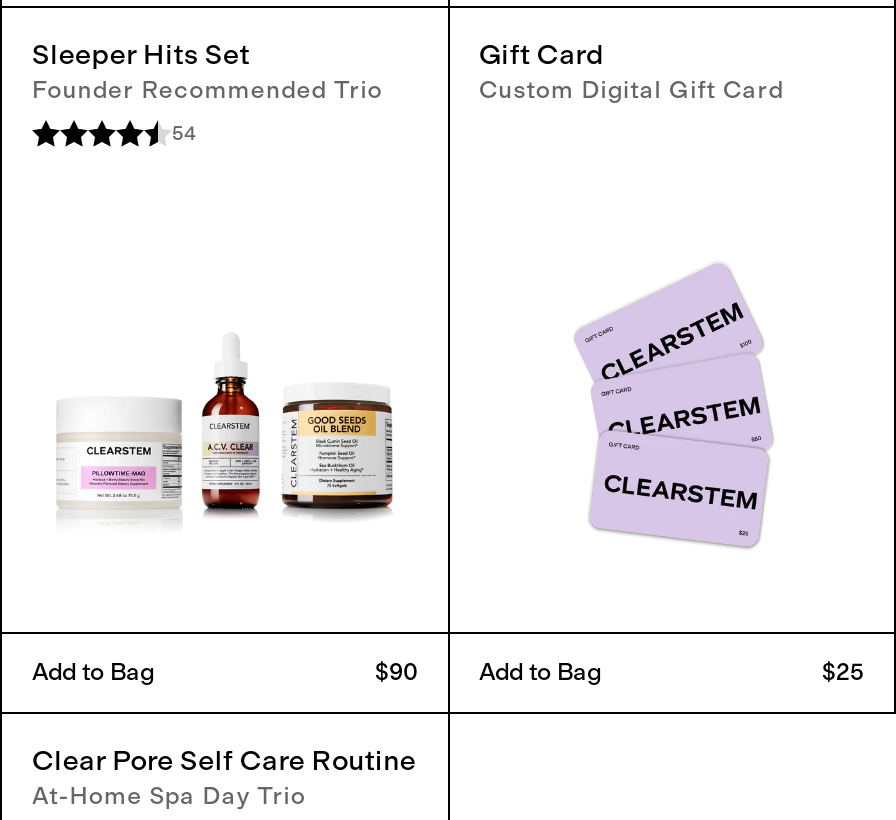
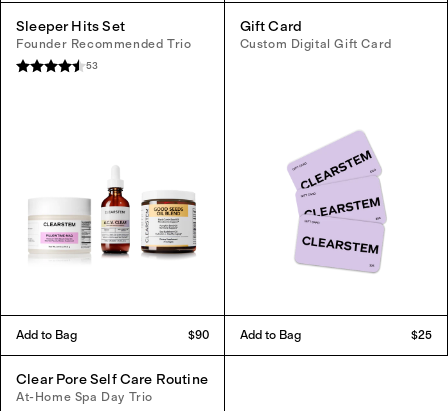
[172,122,196,146] 54 -> [86,60,98,72] 53

